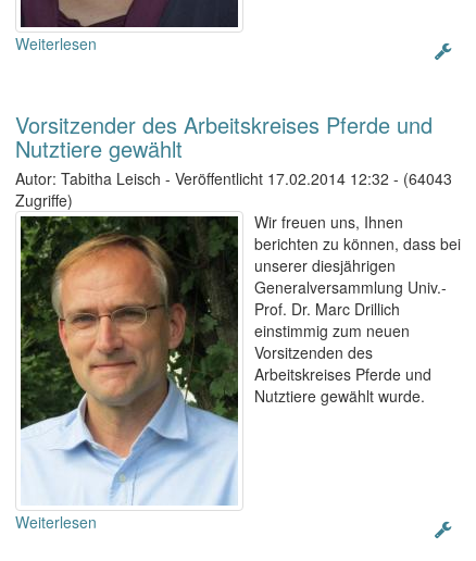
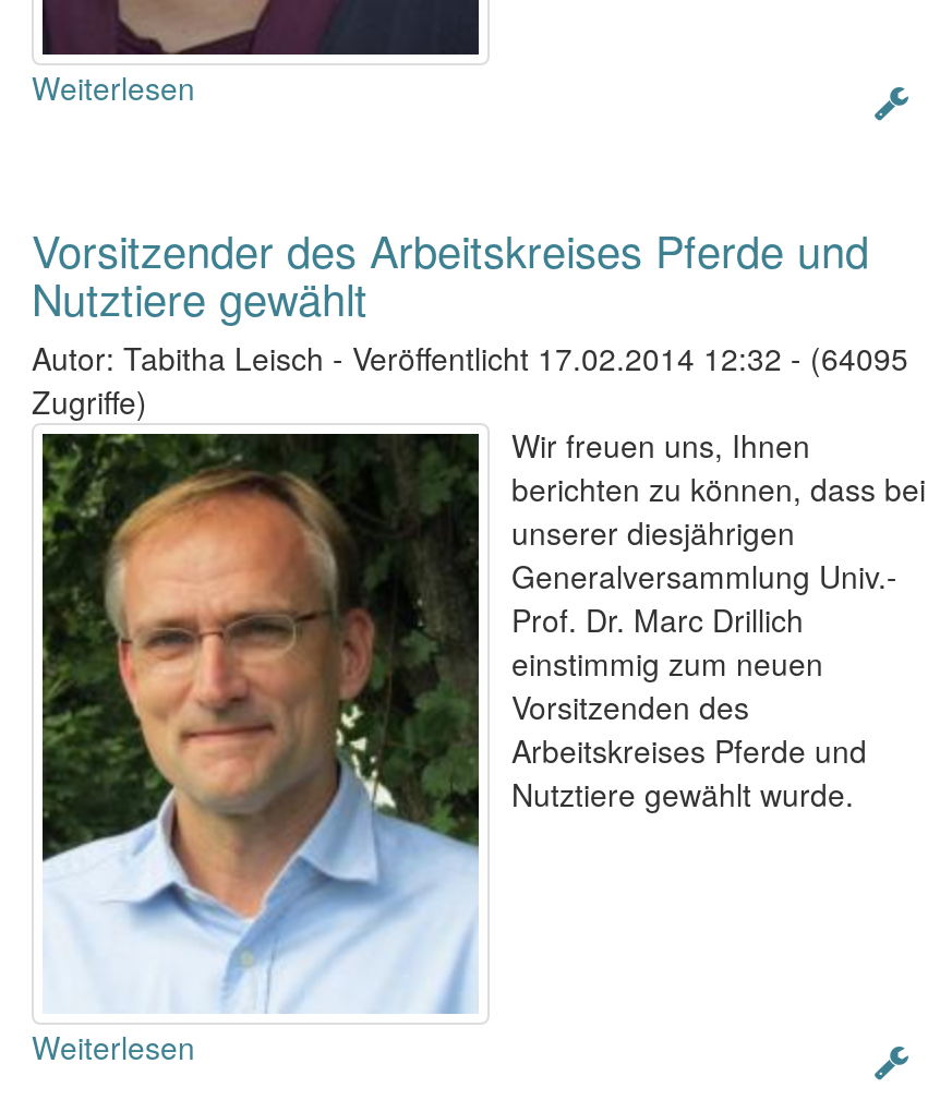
[15,167,452,189] Autor: Tabitha Leisch - Veröffentlicht 17.02.2014 12:32 - (64043 -> [32,336,908,379] Autor: Tabitha Leisch - Veröffentlicht 17.02.2014 12:32 - (64095

